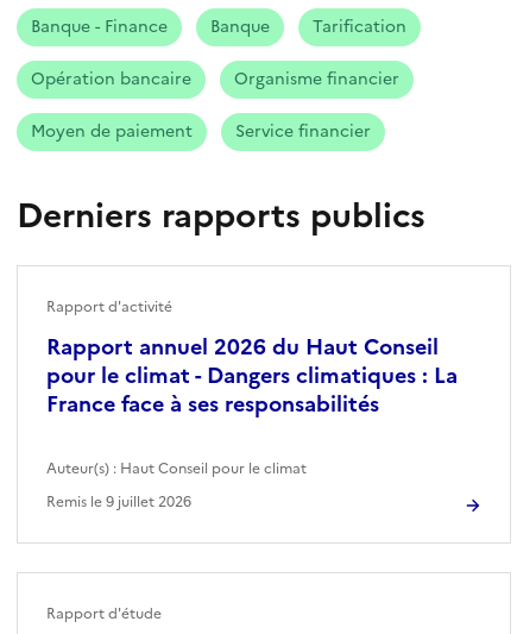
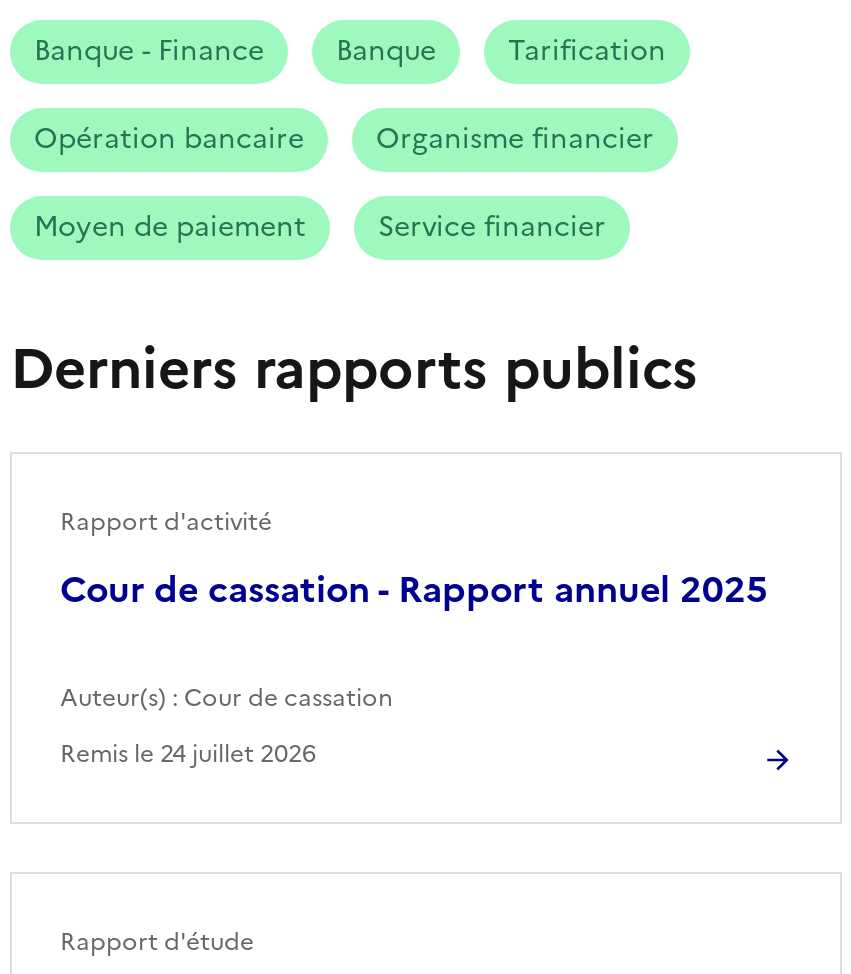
[46,331,458,420] Rapport annuel 2026 du Haut Conseil | pour le climat - Dangers climatiques : La | France face à ses responsabilités -> [60,563,768,617] Cour de cassation - Rapport annuel 2025
[46,458,307,480] Auteur(s) : Haut Conseil pour le climat -> [60,681,392,717] Auteur(s) : Cour de cassation
[46,492,191,513] Remis le 9 juillet 2026 -> [60,737,316,773] Remis le 24 juillet 2026

